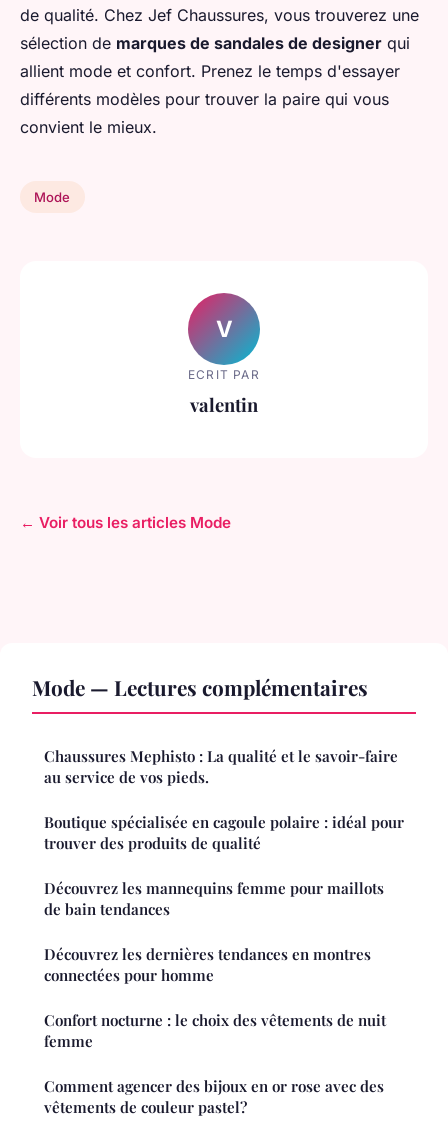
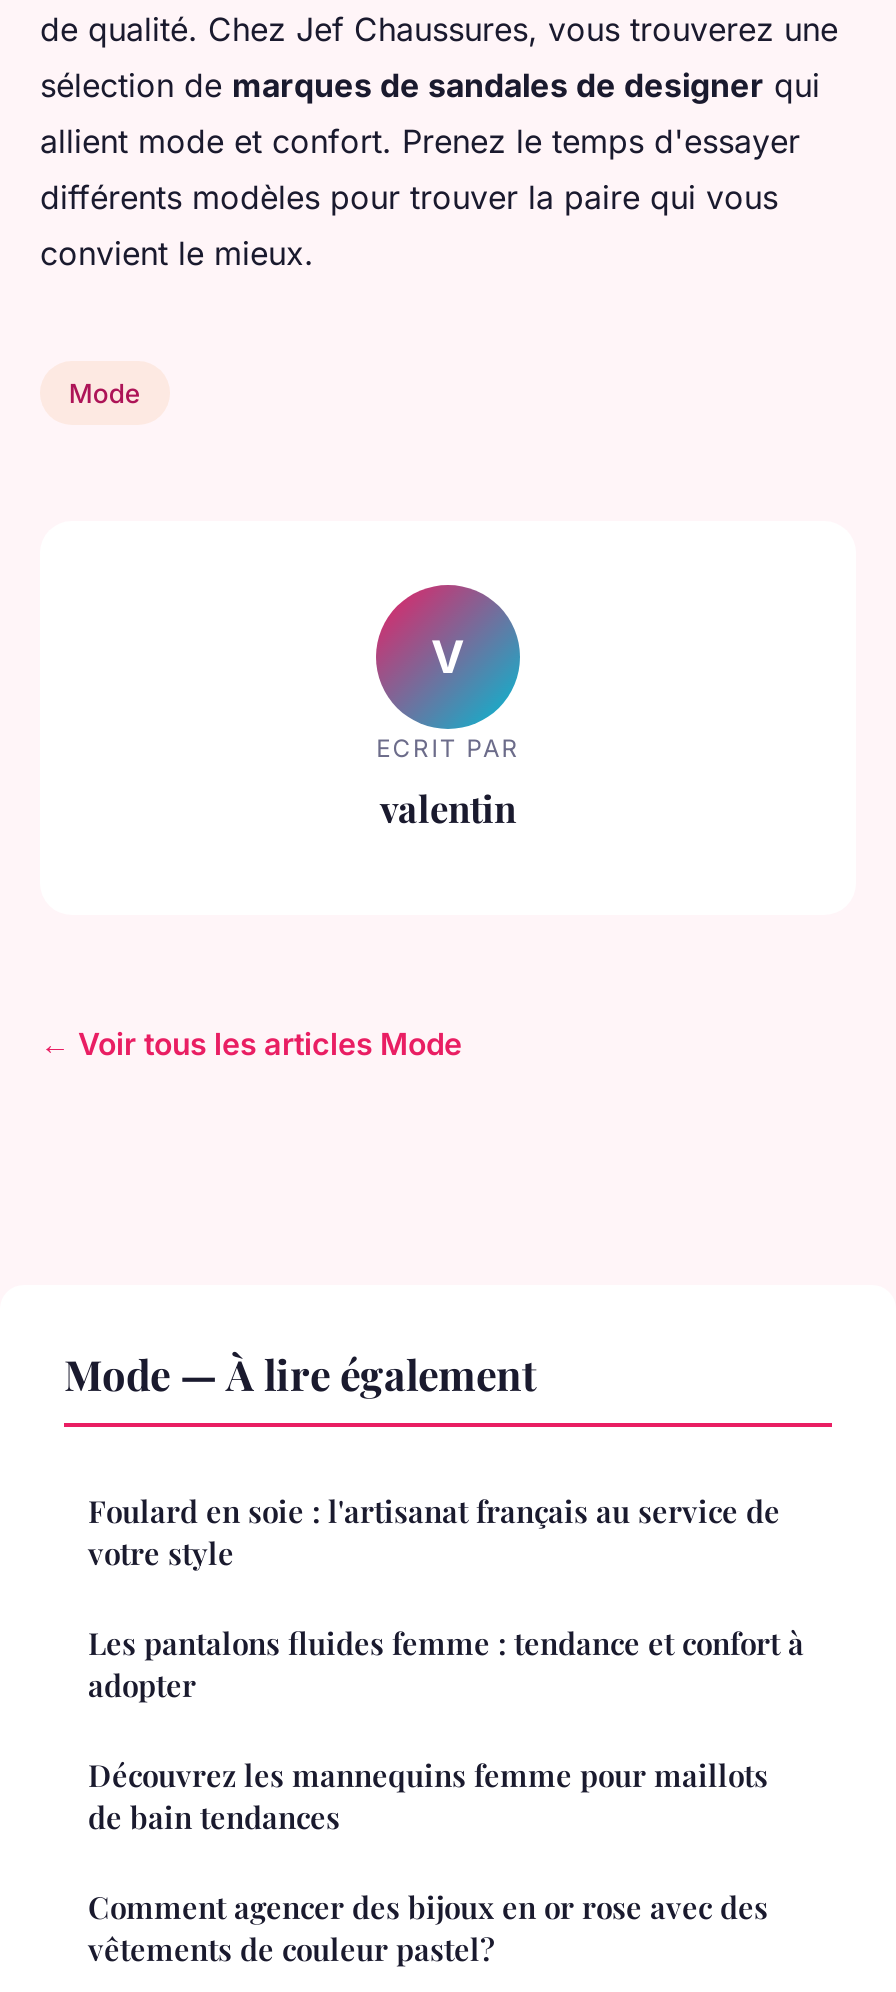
[32,673,368,701] Mode — Lectures complémentaires -> [64,1346,536,1402] Mode — À lire également
[44,746,398,787] Chaussures Mephisto : La qualité et le savoir-faire | au service de vos pieds. -> [88,1492,780,1574] Foulard en soie : l'artisanat français au service de | votre style
[44,812,404,853] Boutique spécialisée en cagoule polaire : idéal pour | trouver des produits de qualité -> [88,1624,804,1706] Les pantalons fluides femme : tendance et confort à | adopter
[44,944,386,1051] Découvrez les dernières tendances en montres | connectées pour homme | Confort nocturne : le choix des vêtements de nuit | femme -> none

